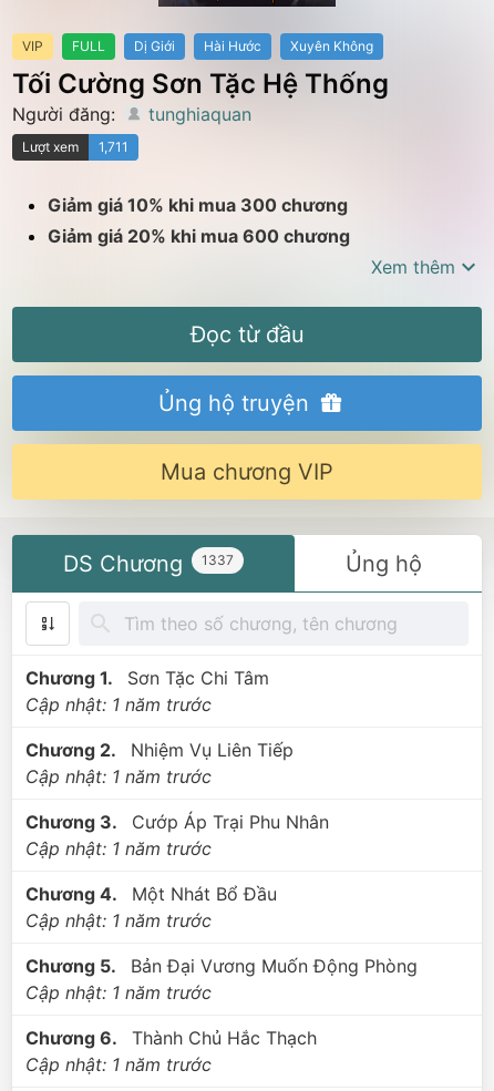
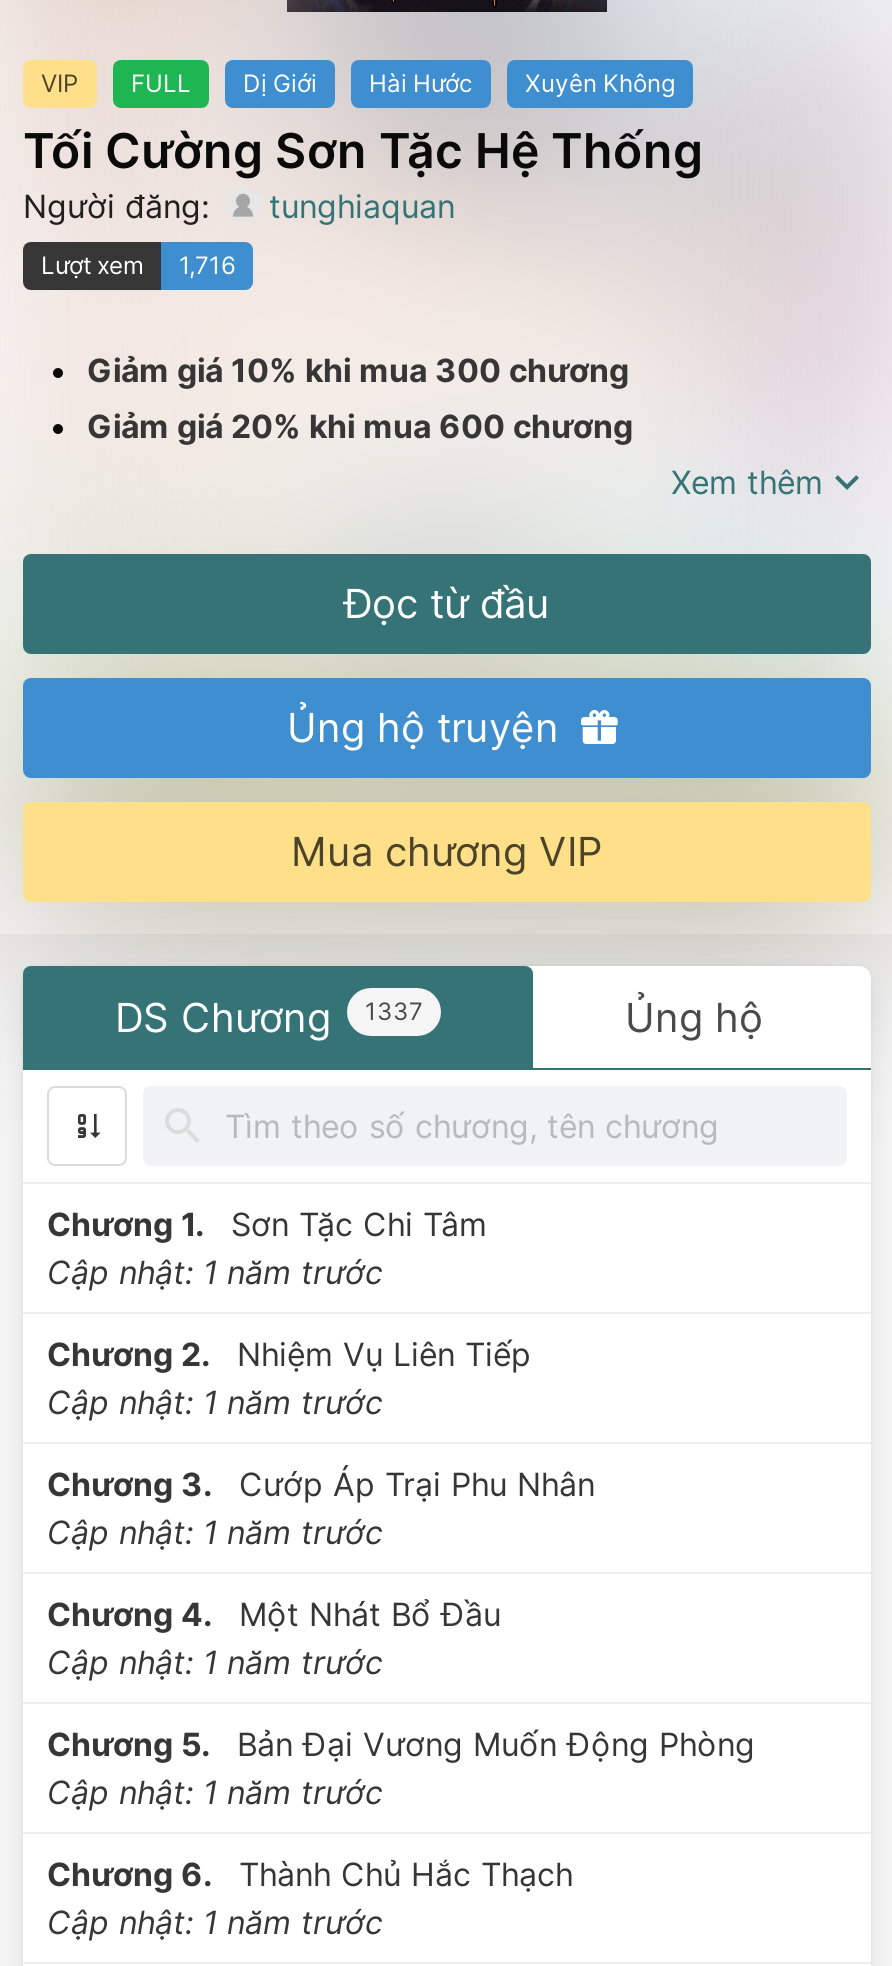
[22,138,128,155] Lượt xem 1,711 -> [41,250,235,280] Lượt xem 1,716

